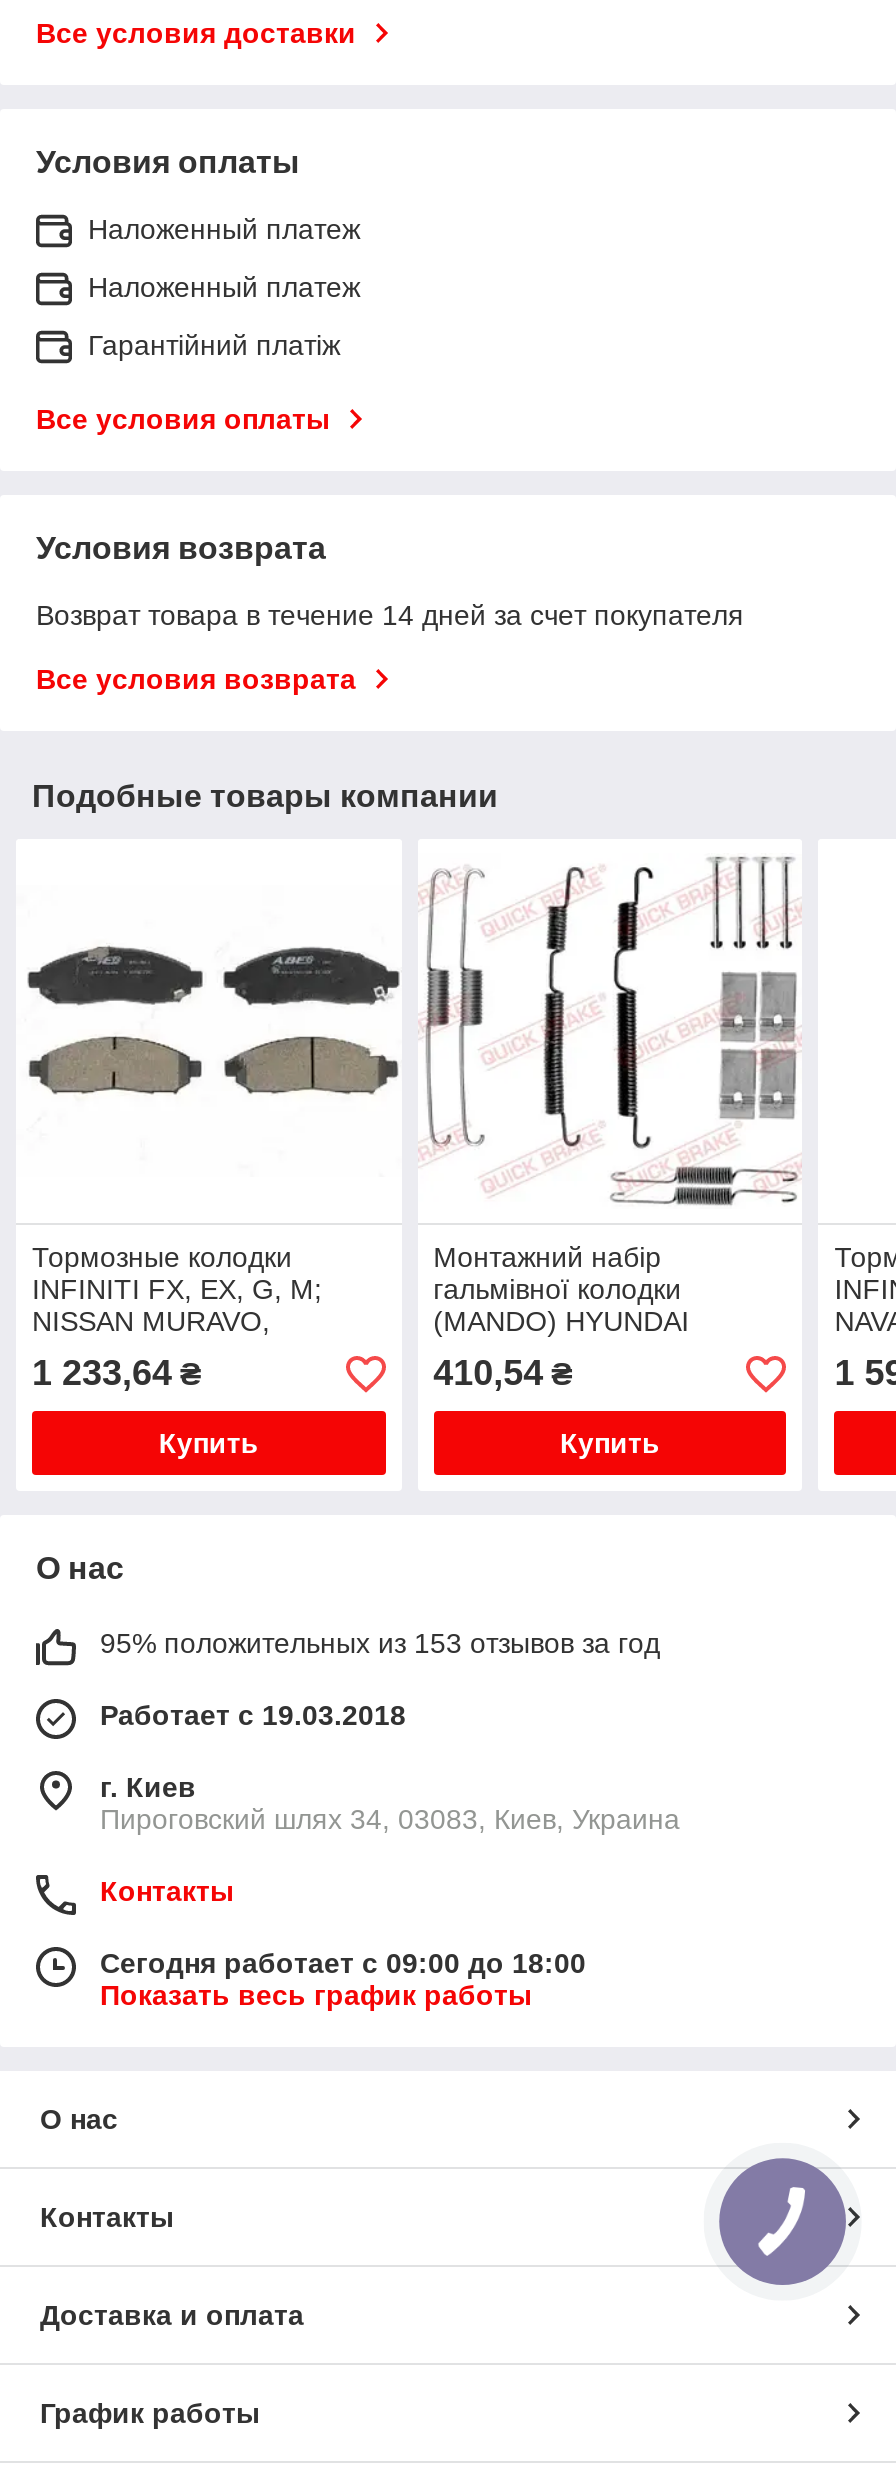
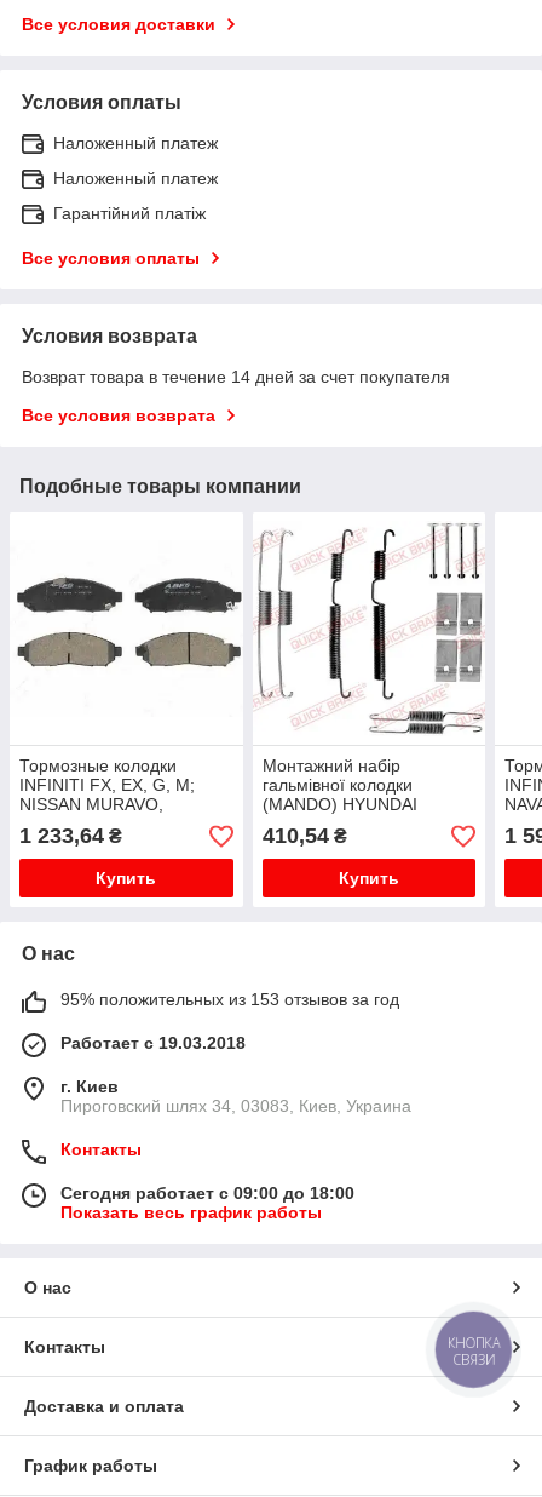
none -> [448,1334,500,1369] КНОПКА | СВЯЗИ

